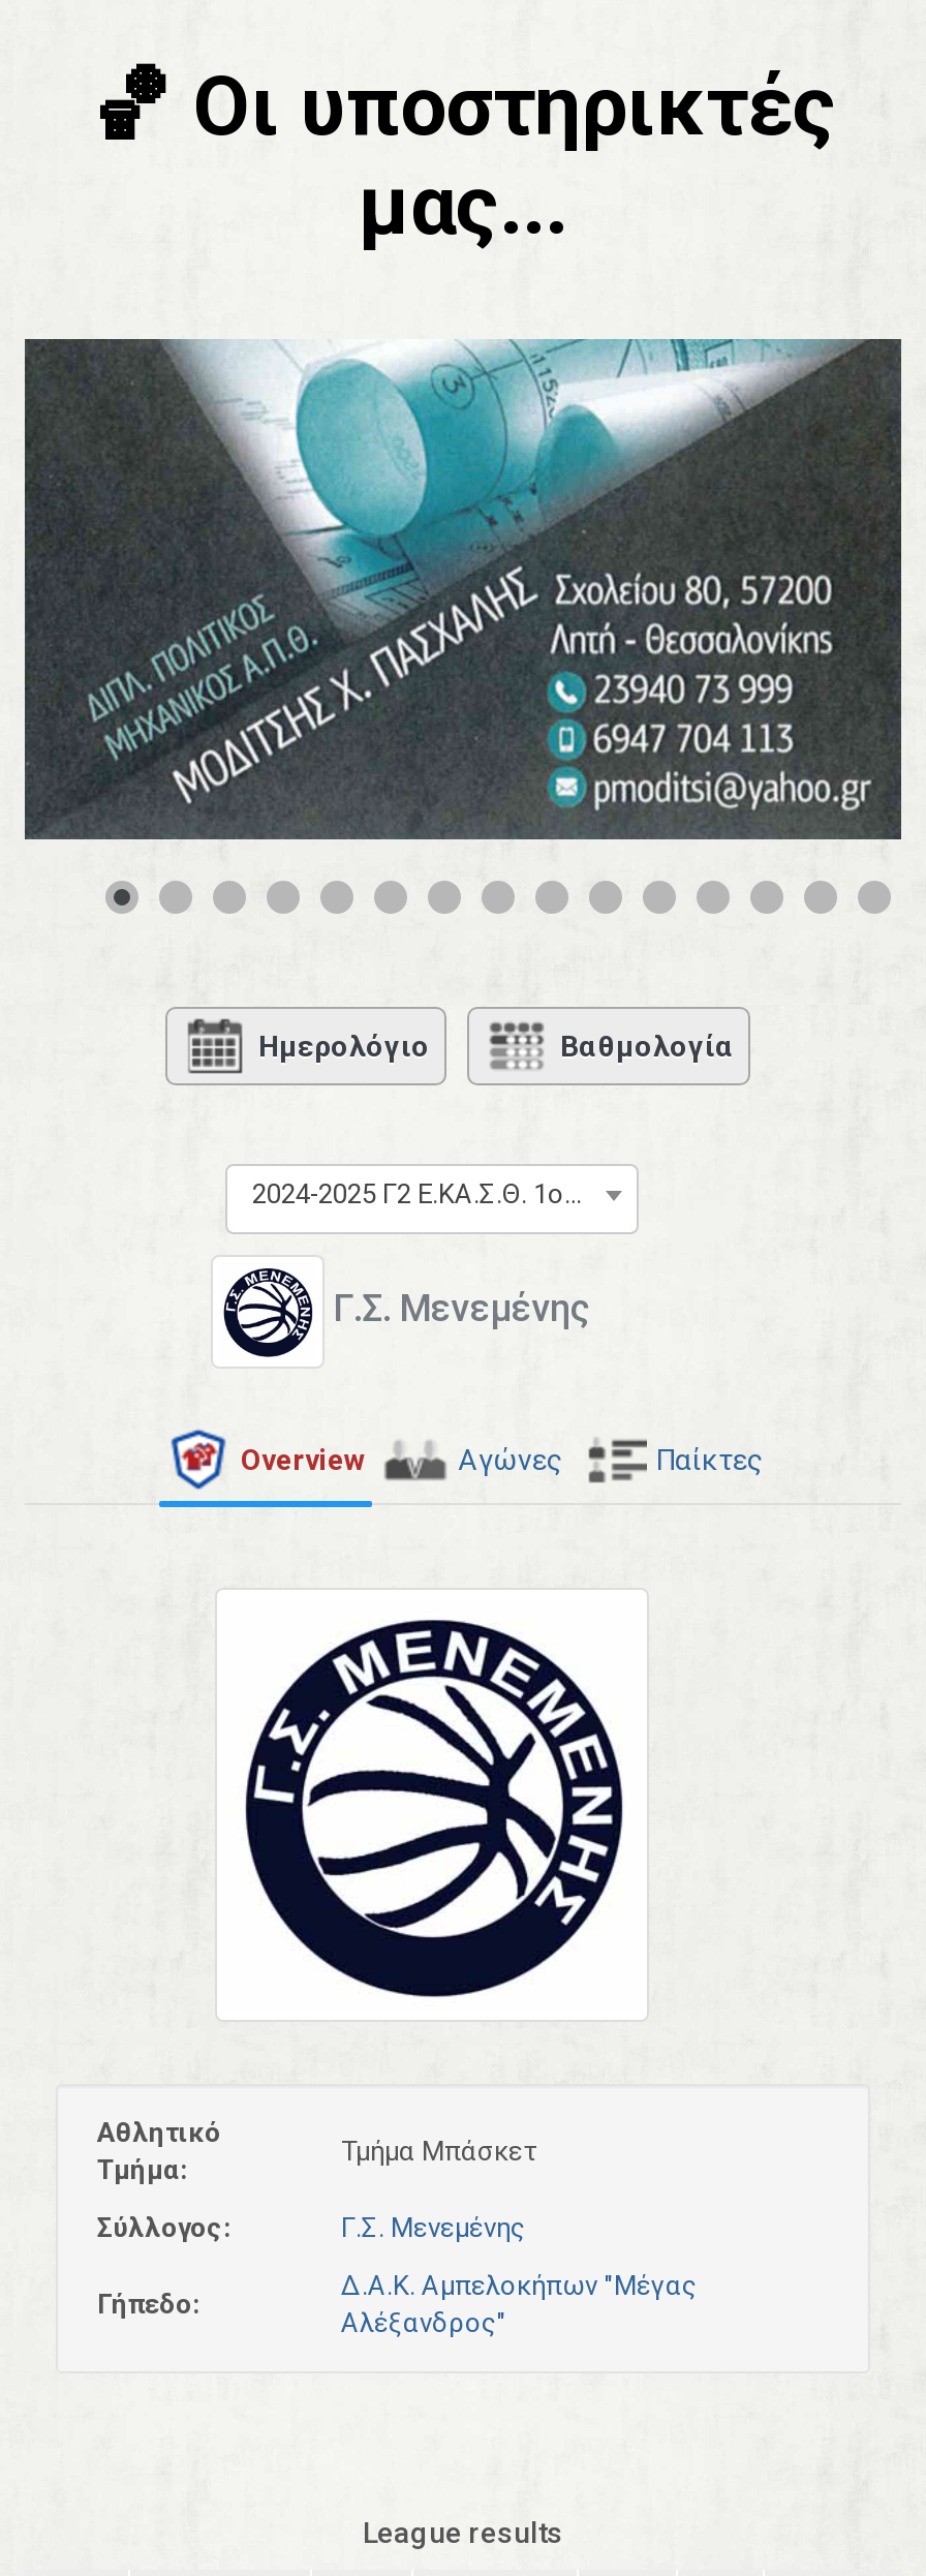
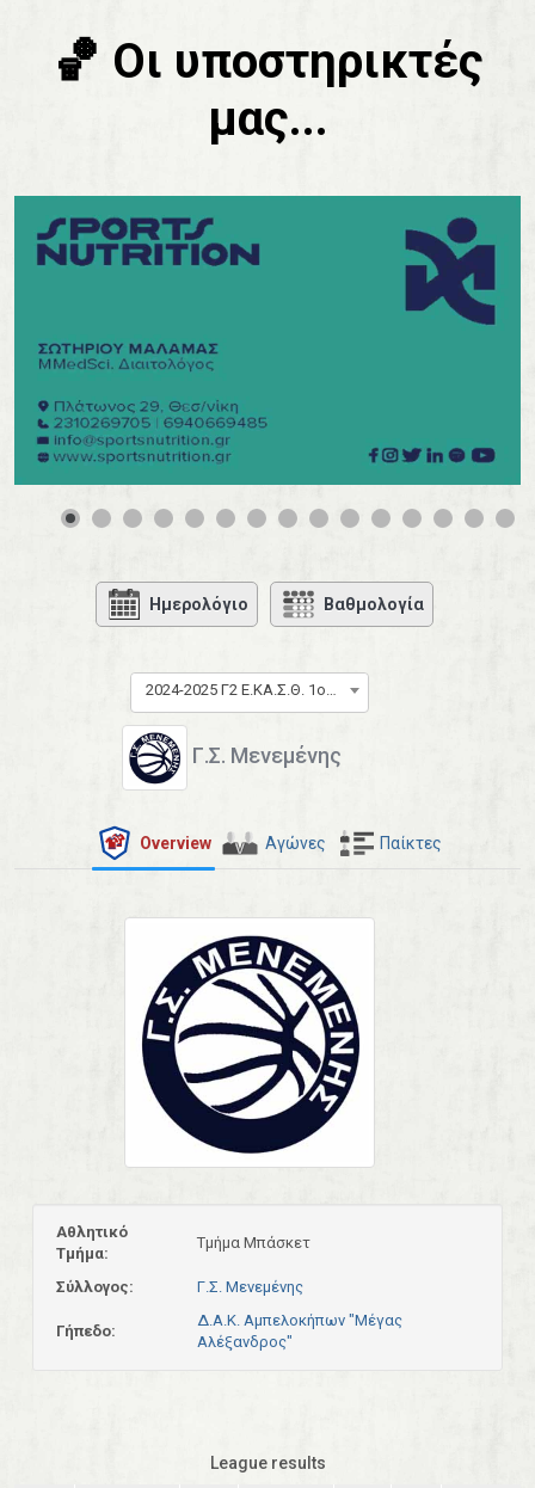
[23,339,903,839] [image] -> [13,195,522,485] [image]

